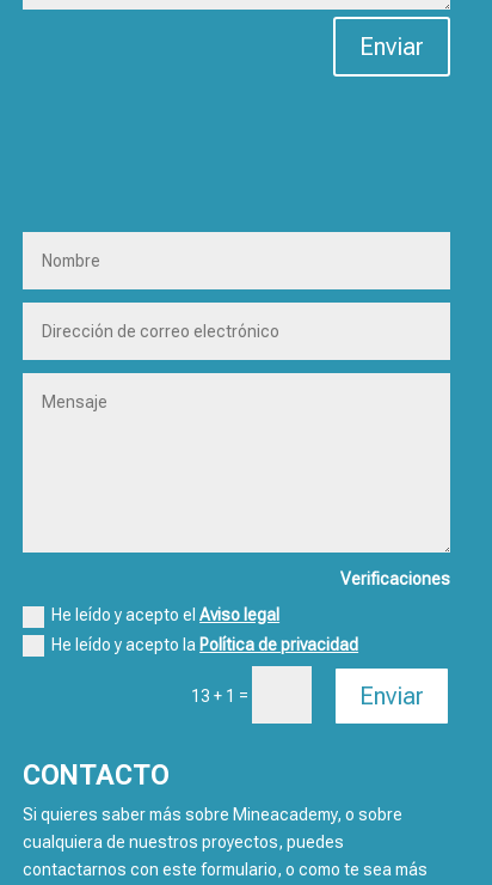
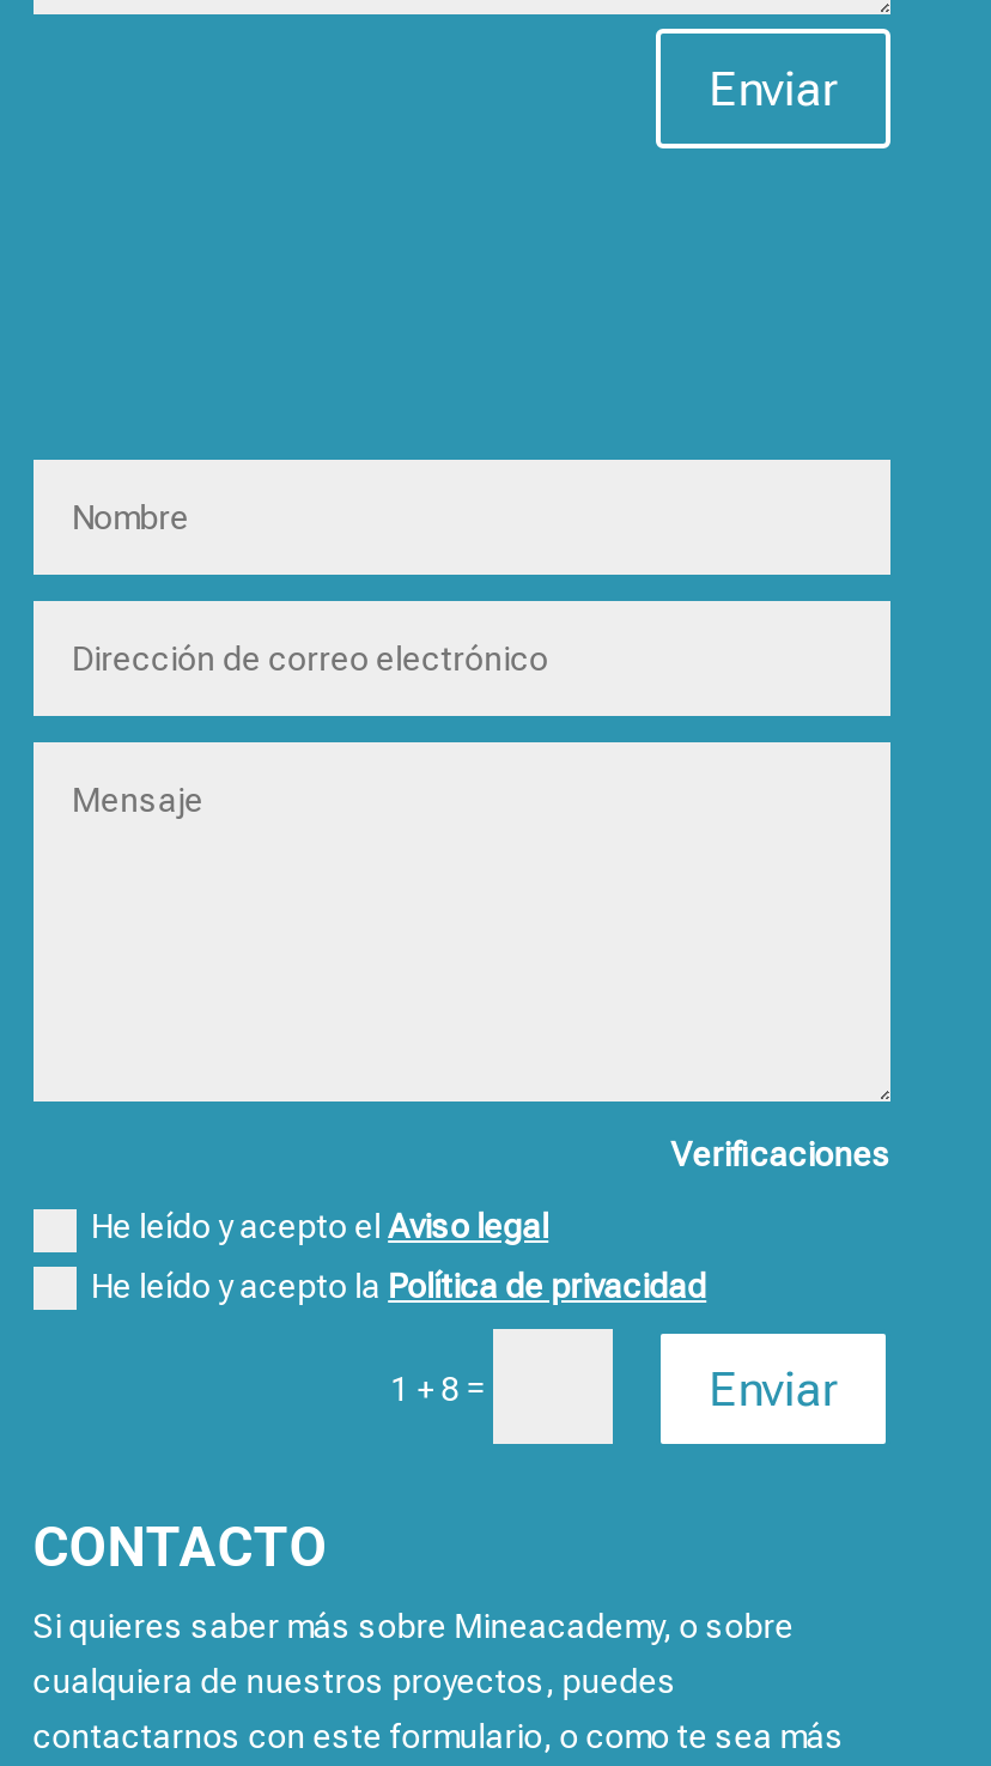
[191,685,252,705] 13 + 1 = -> [391,1367,494,1408] 1 + 8 =

